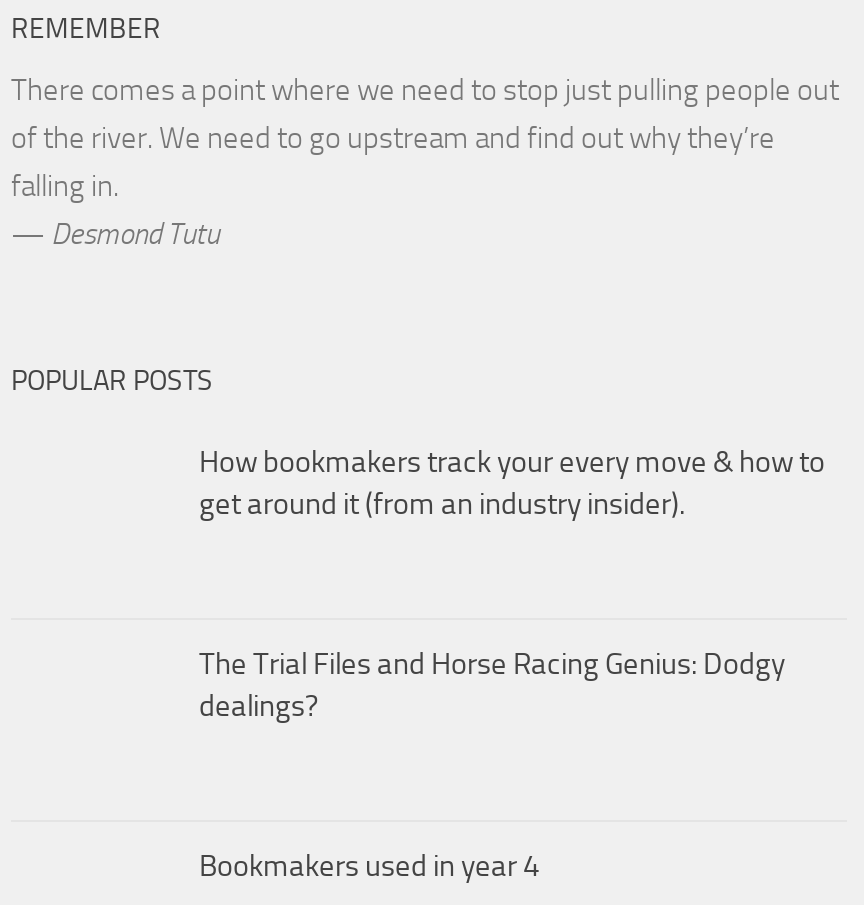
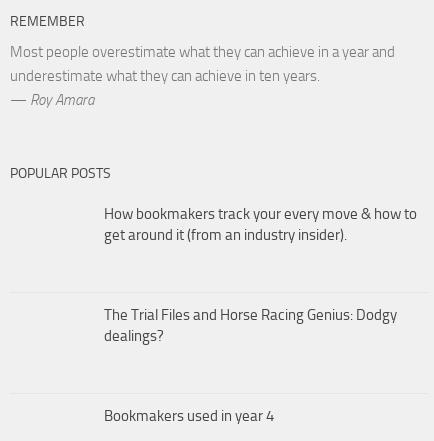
[11,71,839,251] There comes a point where we need to stop just pulling people out | of the river. We need to go upstream and find out why they’re | falling in. | — Desmond Tutu -> [10,43,395,109] Most people overestimate what they can achieve in a year and | underestimate what they can achieve in ten years. | — Roy Amara

